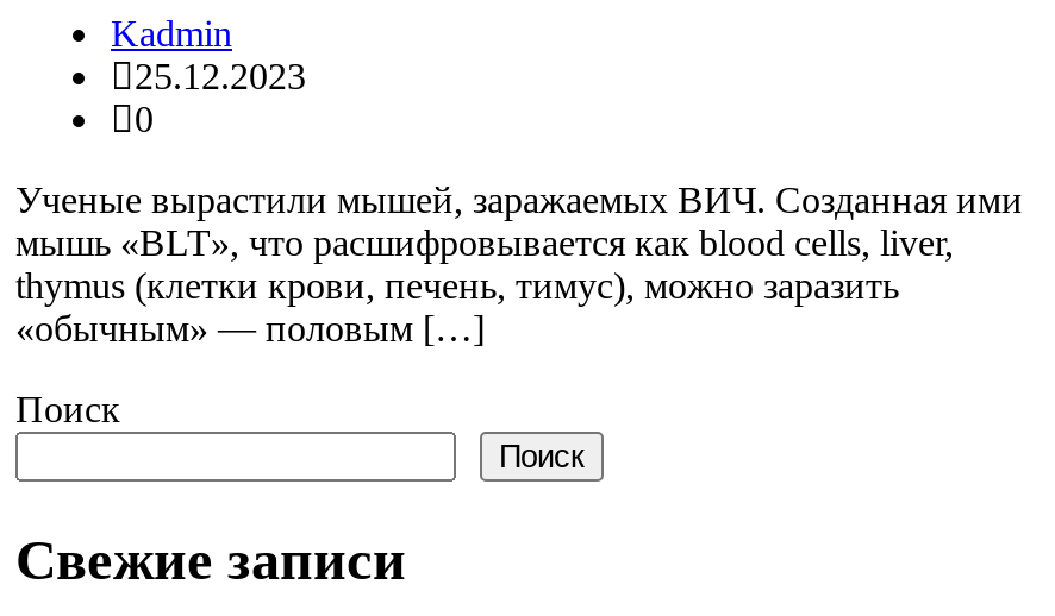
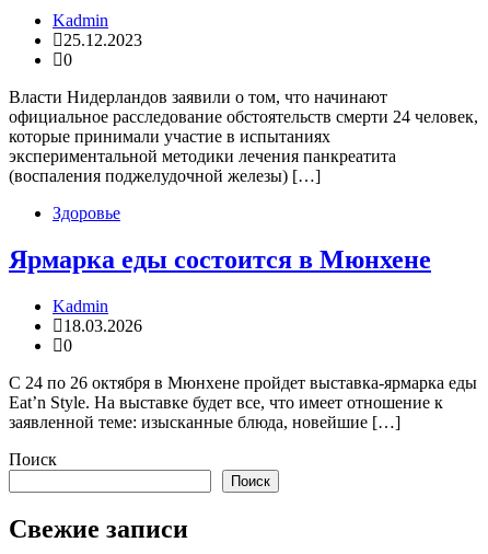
[15,180,1023,349] Ученые вырастили мышей, заражаемых ВИЧ. Созданная ими | мышь «BLT», что расшифровывается как blood cells, liver, | thymus (клетки крови, печень, тимус), можно заразить | «обычным» — половым […] -> [9,88,478,431] Власти Нидерландов заявили о том, что начинают | официальное расследование обстоятельств смерти 24 человек, | которые принимали участие в испытаниях | экспериментальной методики лечения панкреатита | (воспаления поджелудочной железы) […] | Здоровье | Ярмарка еды состоится в Мюнхене | Kadmin | 18.03.2026 | 0 | С 24 по 26 октября в Мюнхене пройдет выставка-ярмарка еды | Eat’n Style. На выставке будет все, что имеет отношение к | заявленной теме: изысканные блюда, новейшие […]

